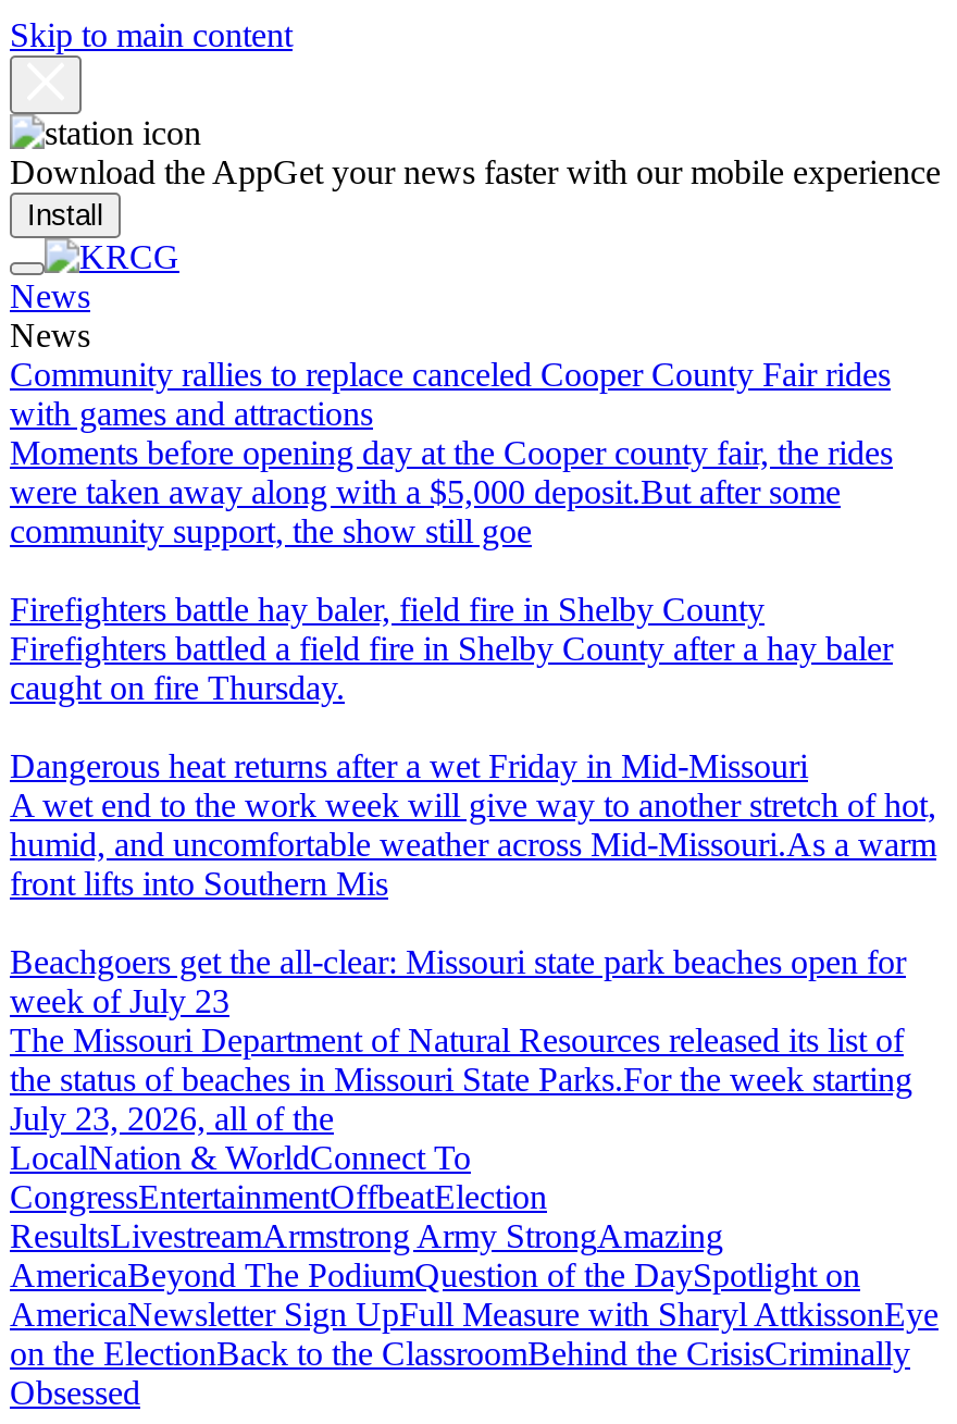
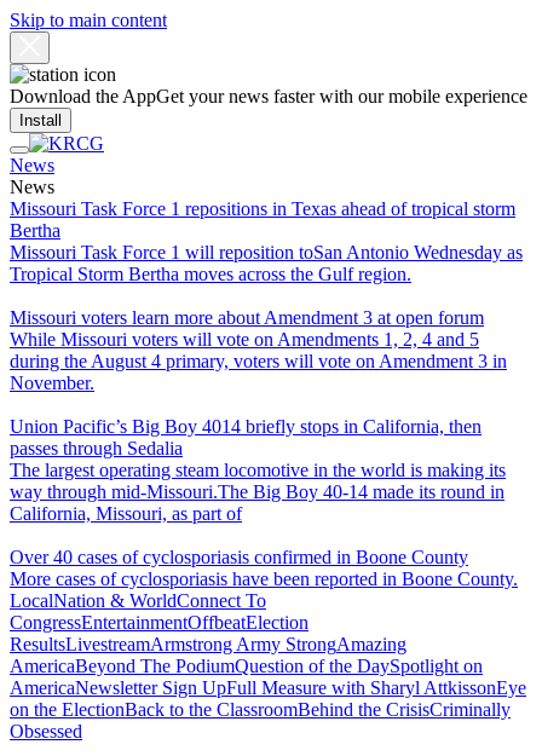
[10,356,893,549] Community rallies to replace canceled Cooper County Fair rides | with games and attractions | Moments before opening day at the Cooper county fair, the rides | were taken away along with a $5,000 deposit.But after some | community support, the show still goe -> [10,198,523,284] Missouri Task Force 1 repositions in Texas ahead of tropical storm | Bertha | Missouri Task Force 1 will reposition toSan Antonio Wednesday as | Tropical Storm Bertha moves across the Gulf region.
[10,591,893,706] Firefighters battle hay baler, field fire in Shelby County | Firefighters battled a field fire in Shelby County after a hay baler | caught on fire Thursday. -> [10,307,507,393] Missouri voters learn more about Amendment 3 at open forum | While Missouri voters will vote on Amendments 1, 2, 4 and 5 | during the August 4 primary, voters will vote on Amendment 3 in | November.
[10,747,936,902] Dangerous heat returns after a wet Friday in Mid-Missouri | A wet end to the work week will give way to another stretch of hot, | humid, and uncomfortable weather across Mid-Missouri.As a warm | front lifts into Southern Mis -> [10,416,506,524] Union Pacific’s Big Boy 4014 briefly stops in California, then | passes through Sedalia | The largest operating steam locomotive in the world is making its | way through mid-Missouri.The Big Boy 40-14 made its round in | California, Missouri, as part of
[10,943,912,1137] Beachgoers get the all-clear: Missouri state park beaches open for | week of July 23 | The Missouri Department of Natural Resources released its list of | the status of beaches in Missouri State Parks.For the week starting | July 23, 2026, all of the -> [10,547,518,589] Over 40 cases of cyclosporiasis confirmed in Boone County | More cases of cyclosporiasis have been reported in Boone County.

